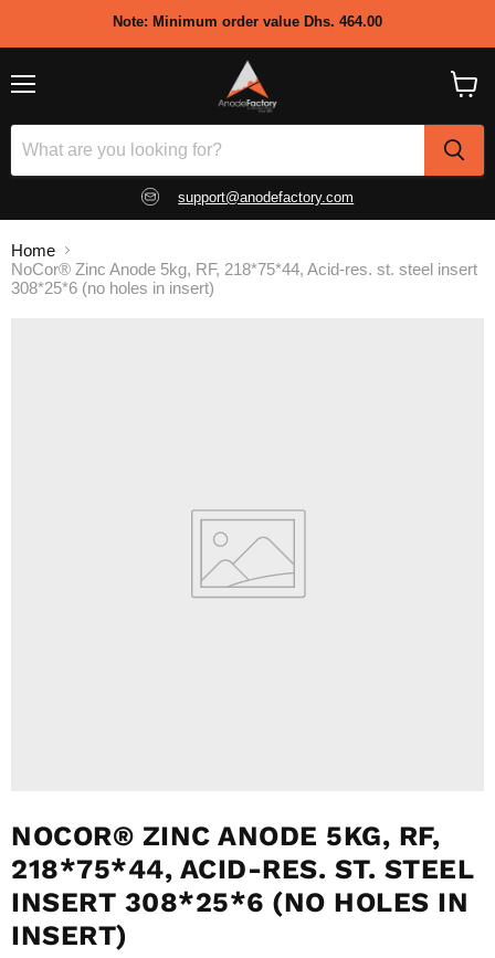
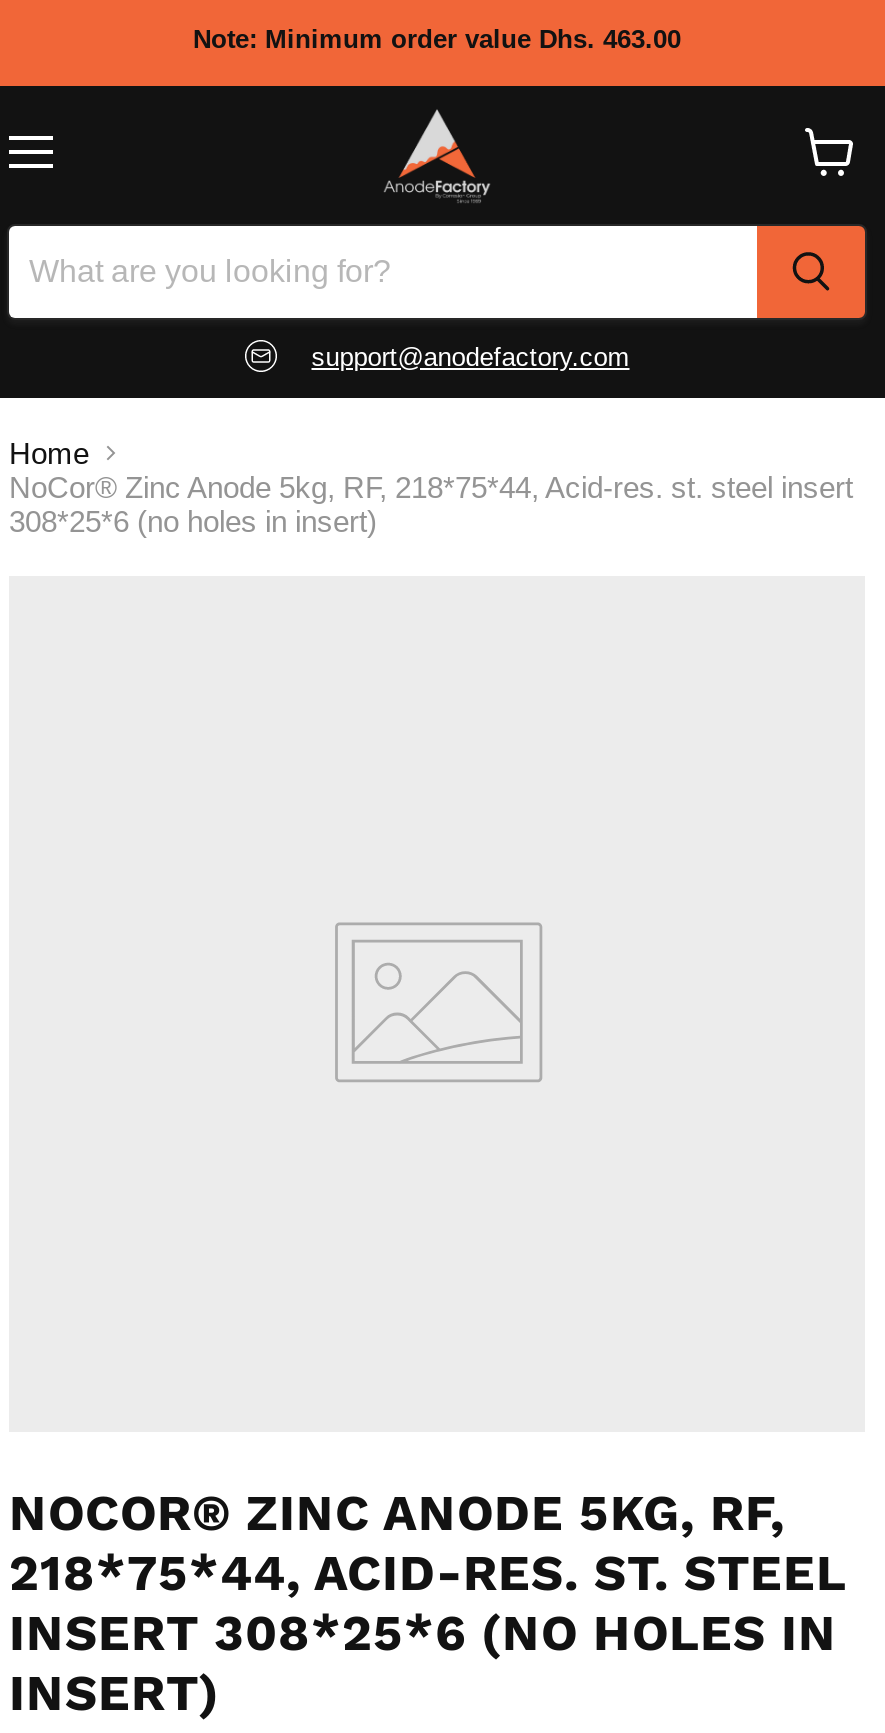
[113,13,382,30] Note: Minimum order value Dhs. 464.00 -> [193,24,681,54] Note: Minimum order value Dhs. 463.00

